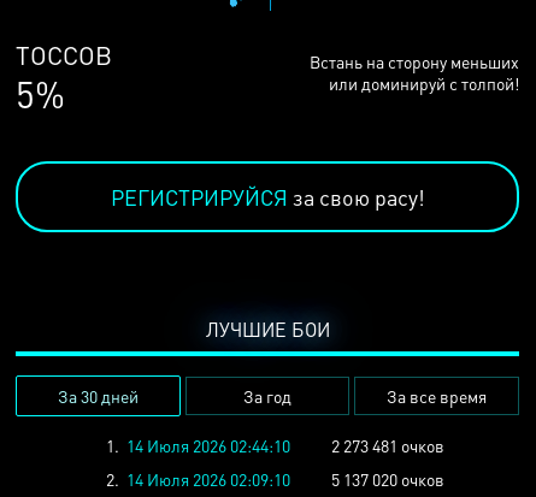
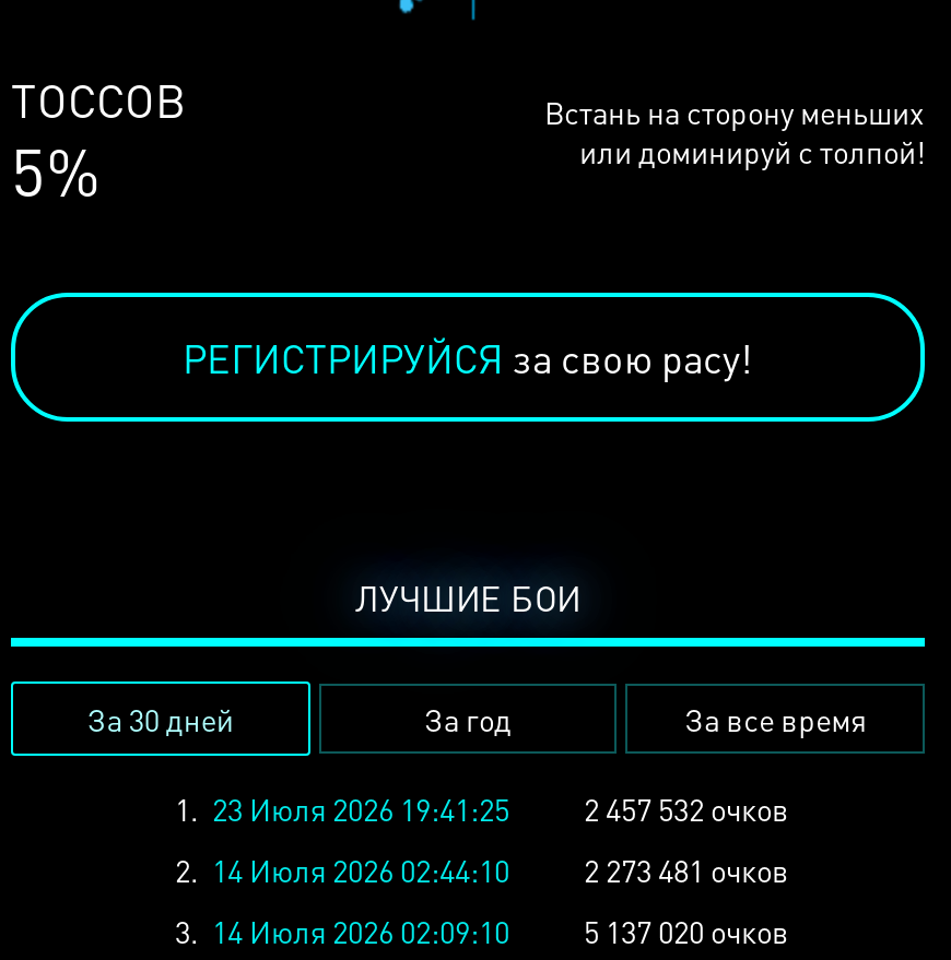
[106,434,290,456] 1. 14 Июля 2026 02:44:10 -> [175,789,789,889] 1. 23 Июля 2026 19:41:25 | 2 457 532 очков | 2. 14 Июля 2026 02:44:10
[106,468,444,490] 2. 14 Июля 2026 02:09:10 5 137 020 очков -> [175,911,789,950] 3. 14 Июля 2026 02:09:10 5 137 020 очков

